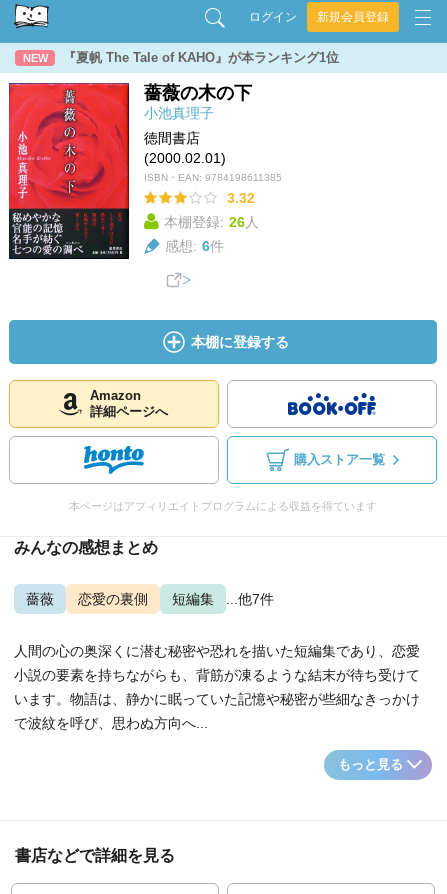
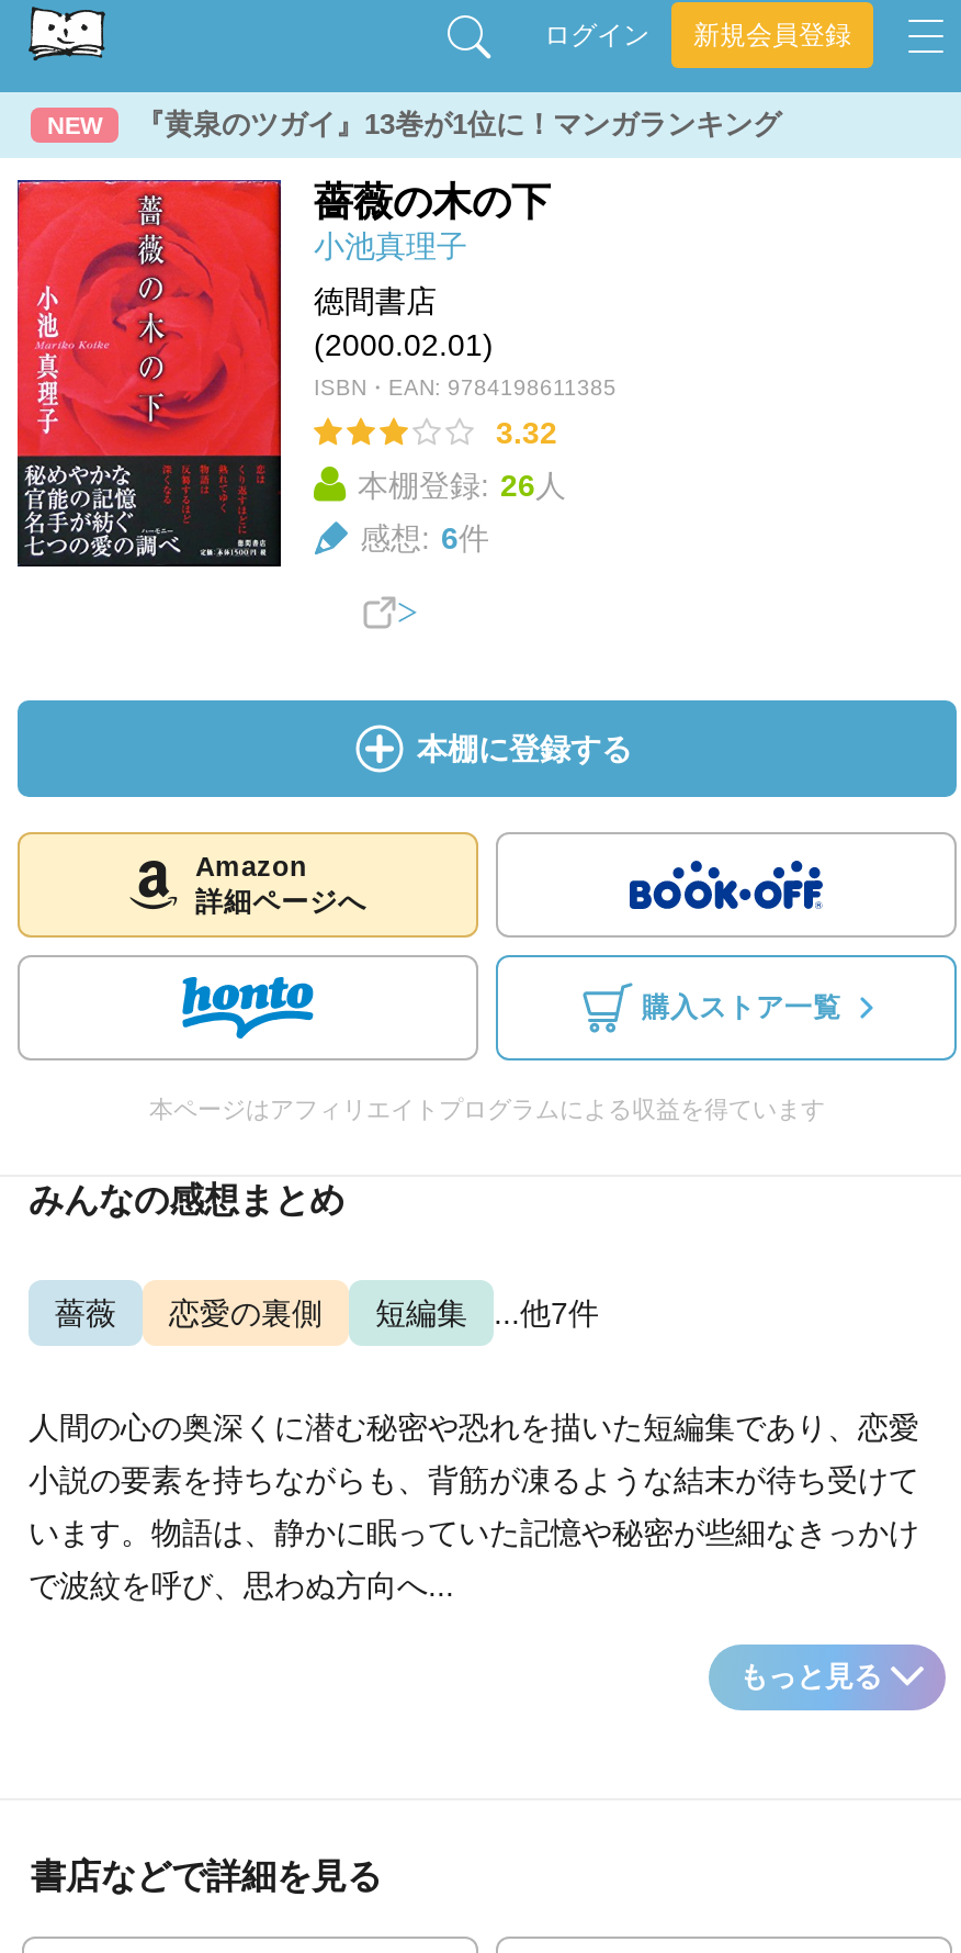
[63,50,339,65] 『夏帆 The Tale of KAHO』が本ランキング1位 -> [136,108,781,141] 『黄泉のツガイ』13巻が1位に！マンガランキング

